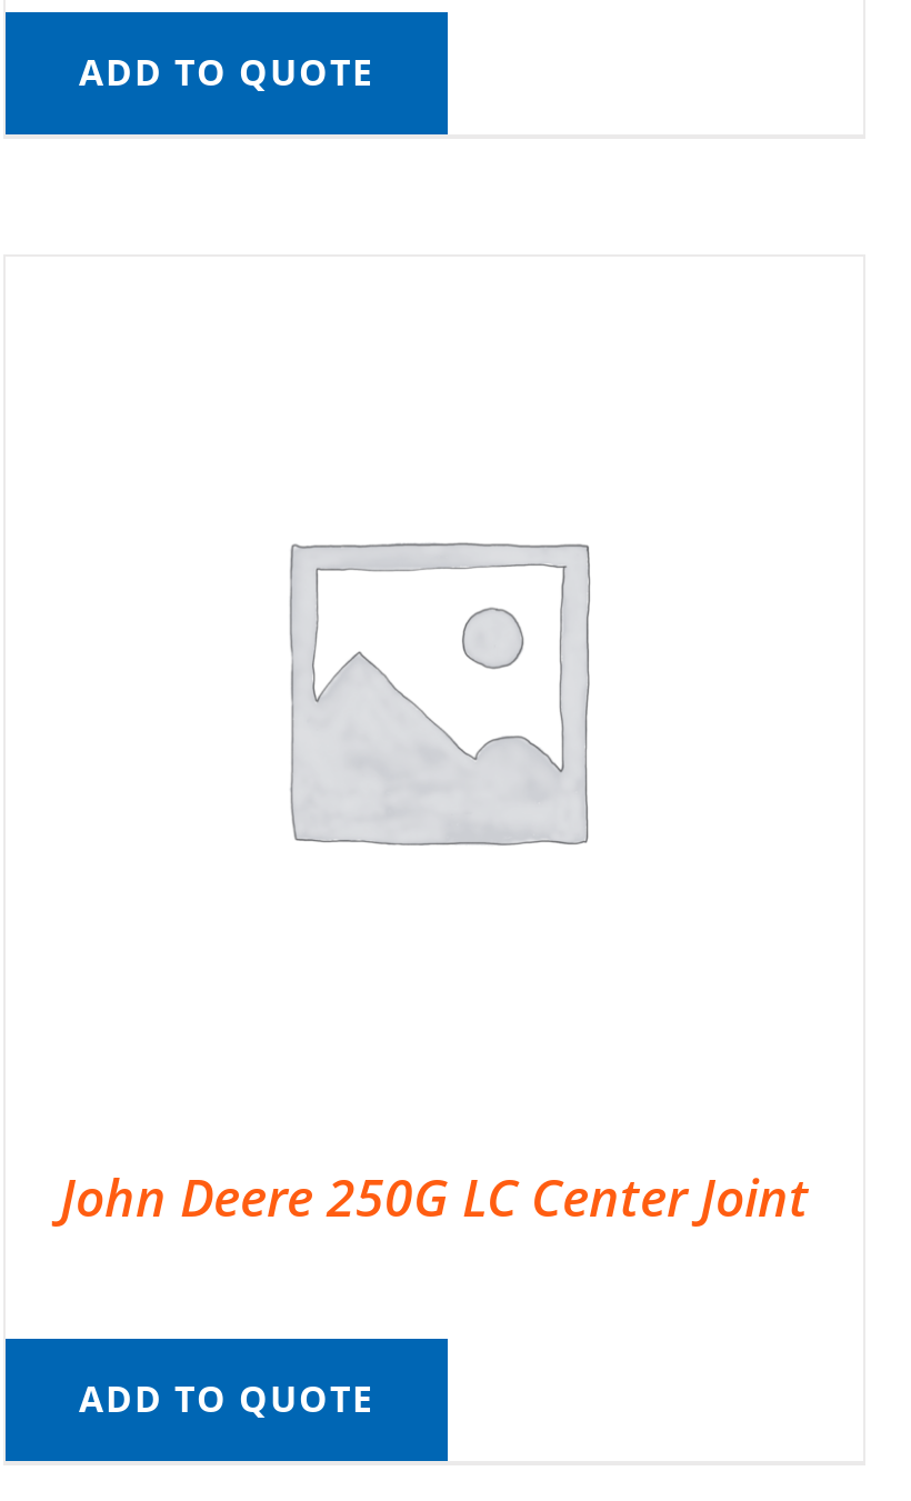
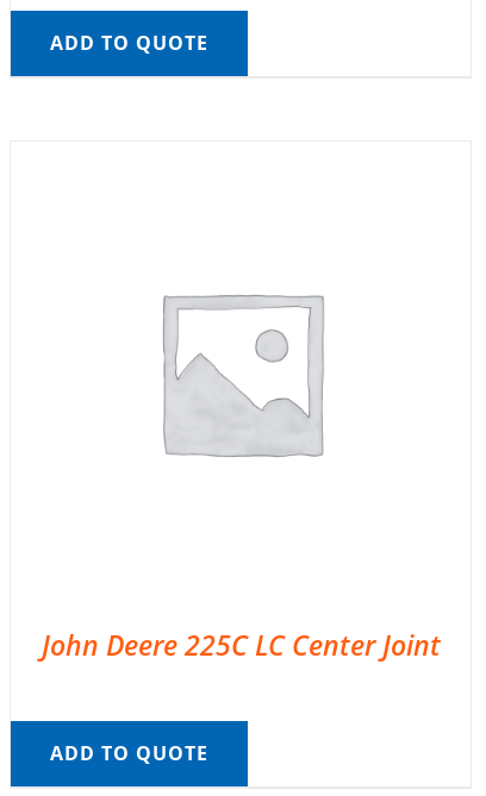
[60,1162,809,1233] John Deere 250G LC Center Joint -> [41,626,440,664] John Deere 225C LC Center Joint

